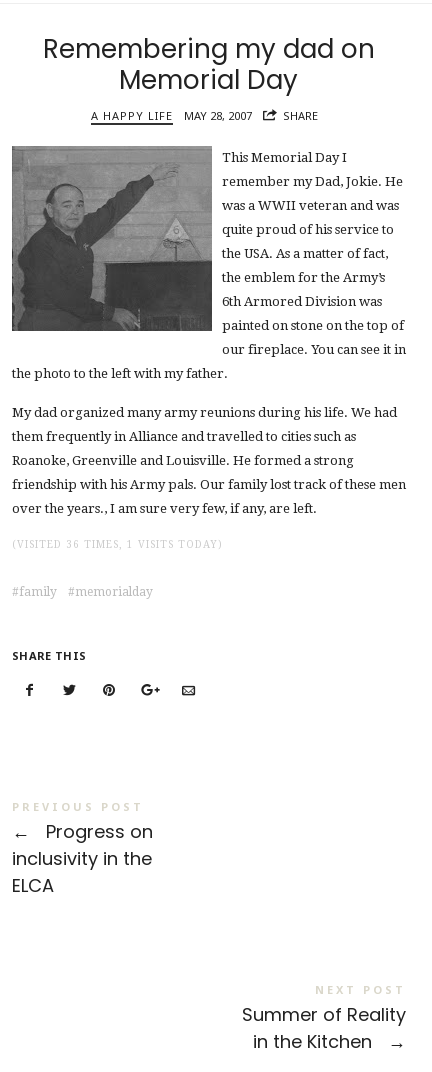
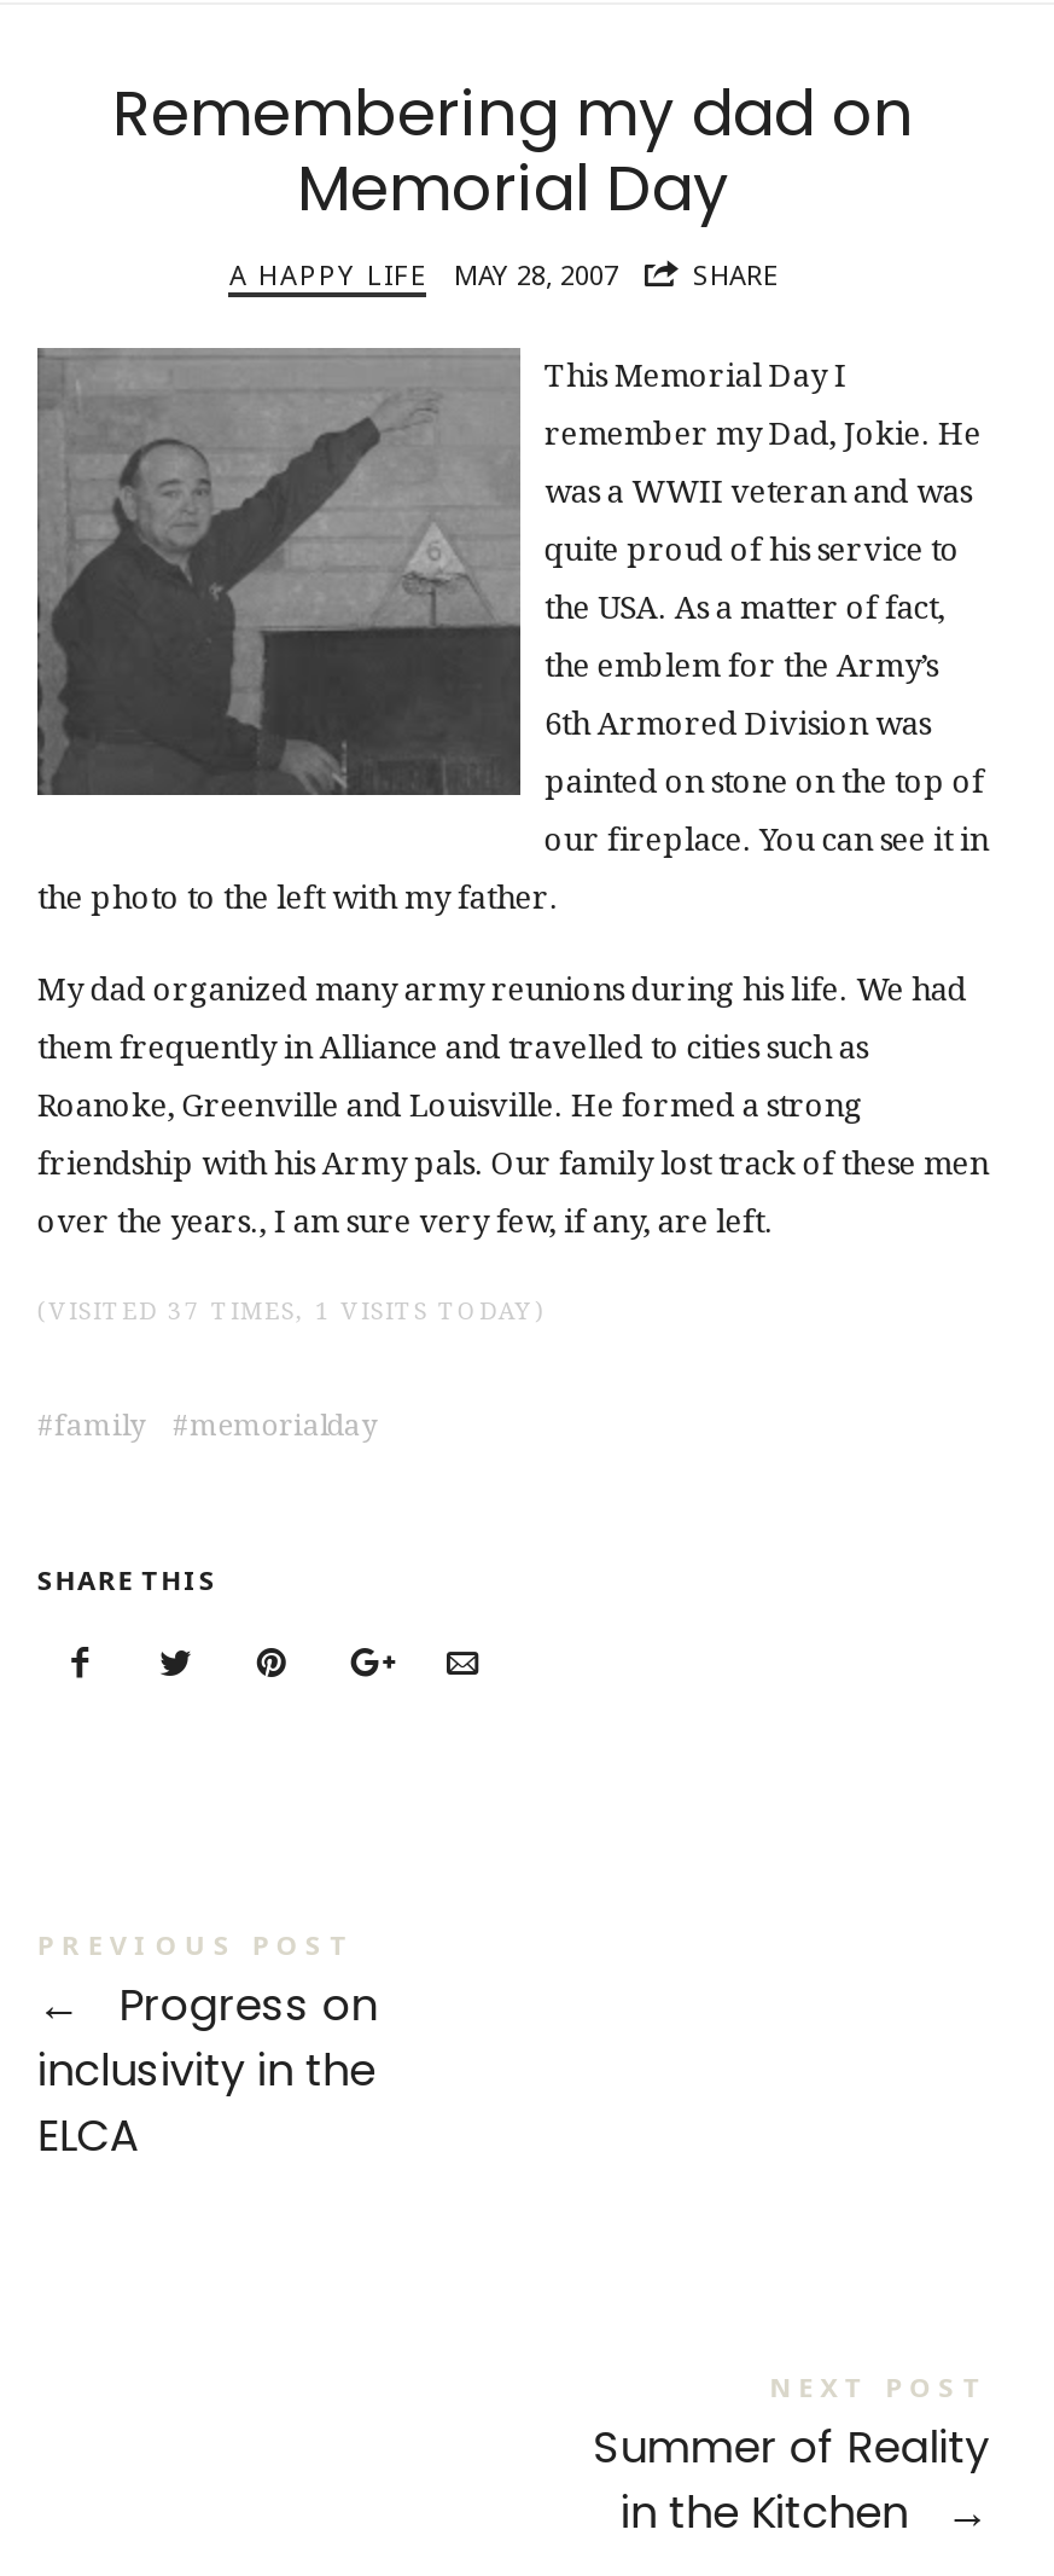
[12,539,223,550] (VISITED 36 TIMES, 1 VISITS TODAY) -> [37,1297,547,1324] (VISITED 37 TIMES, 1 VISITS TODAY)

